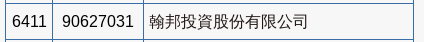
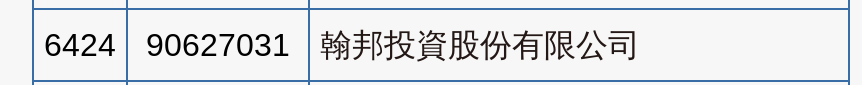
[11,13,309,30] 6411 90627031 翰邦投資股份有限公司 -> [44,28,640,62] 6424 90627031 翰邦投資股份有限公司

